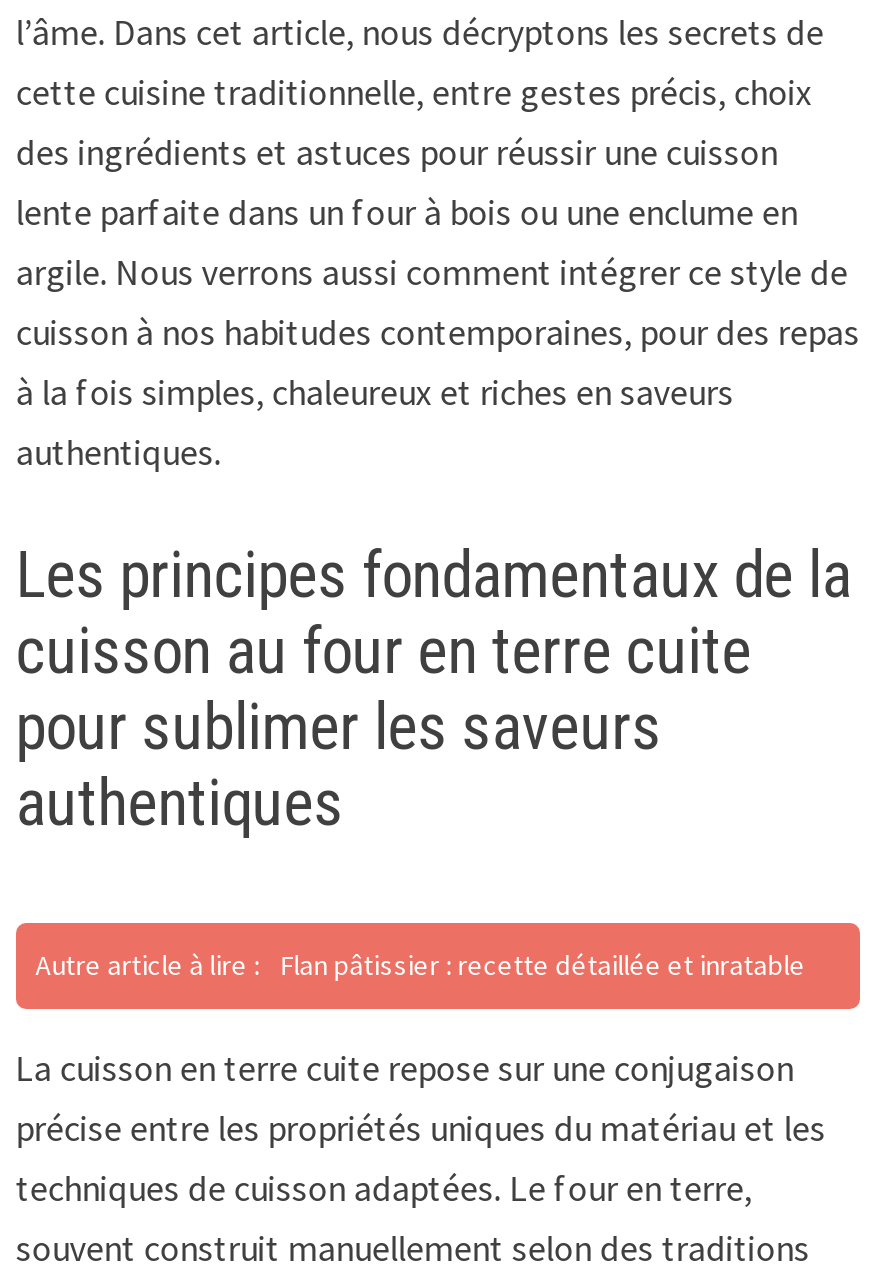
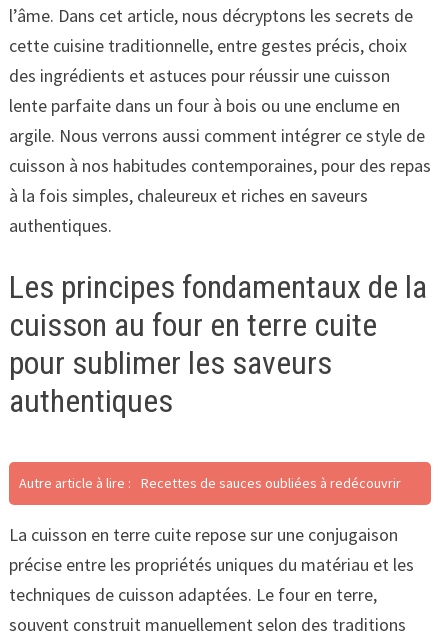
[36,947,806,983] Autre article à lire : Flan pâtissier : recette détaillée et inratable -> [19,474,401,492] Autre article à lire : Recettes de sauces oubliées à redécouvrir

